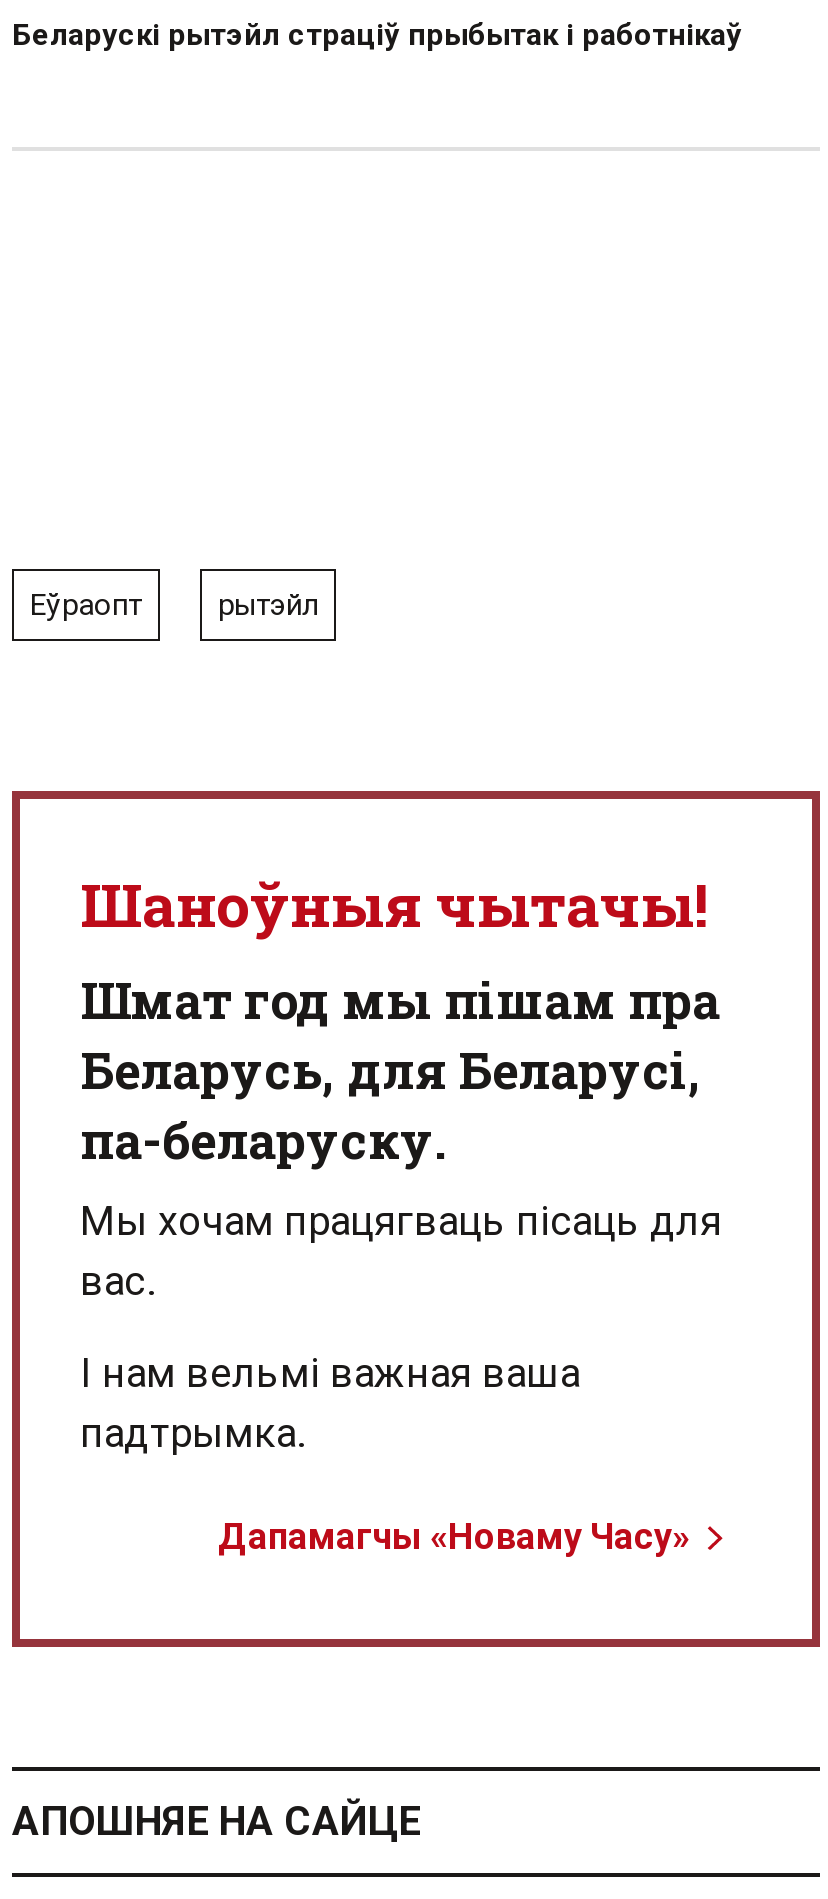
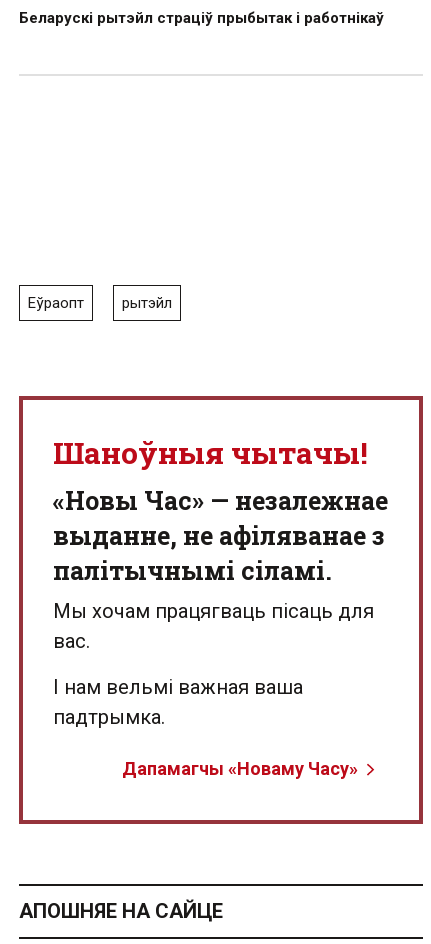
[80,968,720,1174] Шмат год мы пішам пра | Беларусь, для Беларусі, | па-беларуску. -> [53,484,388,587] «Новы Час» — незалежнае | выданне, не афіляванае з | палітычнымі сіламі.

